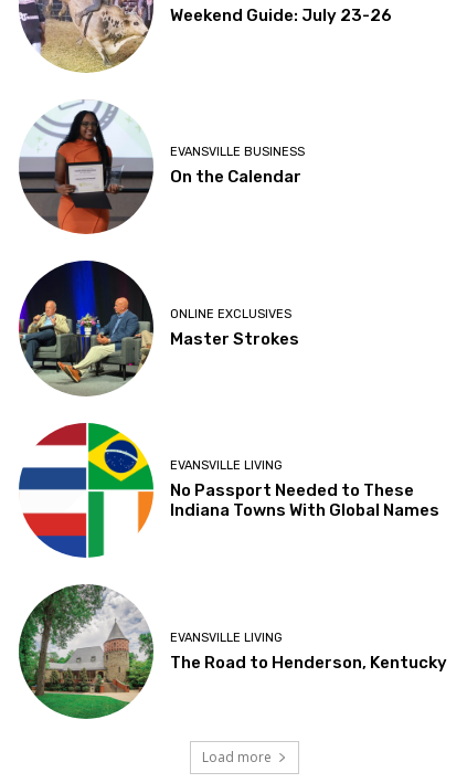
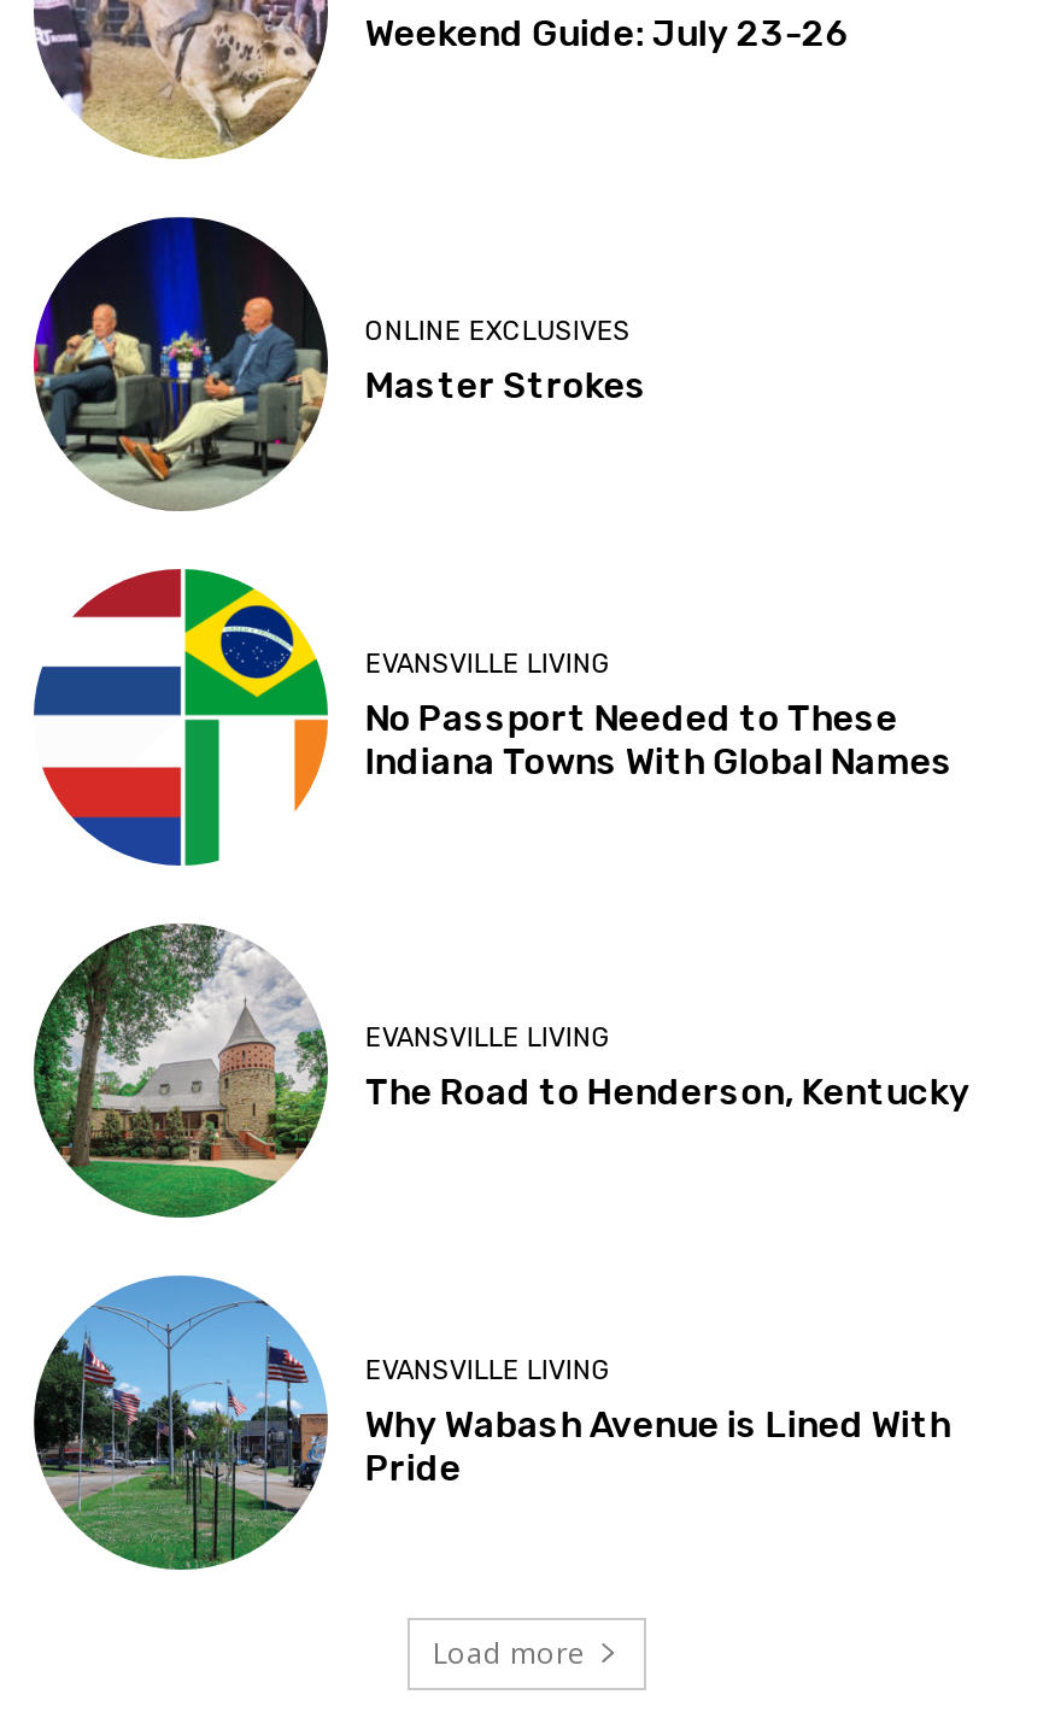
[19,99,305,234] [image] | EVANSVILLE BUSINESS | On the Calendar -> none
moved [17,258,448,672] -> [29,212,970,1114]: [image] | ONLINE EXCLUSIVES | Master Strokes | EVANSVILLE LIVING | No Passport Needed to These | Indiana Towns With Global Names | EVANSVILLE LIVING | The Road to Henderson, Kentucky
none -> [34,1276,951,1560] [image] | EVANSVILLE LIVING | Why Wabash Avenue is Lined With | Pride

